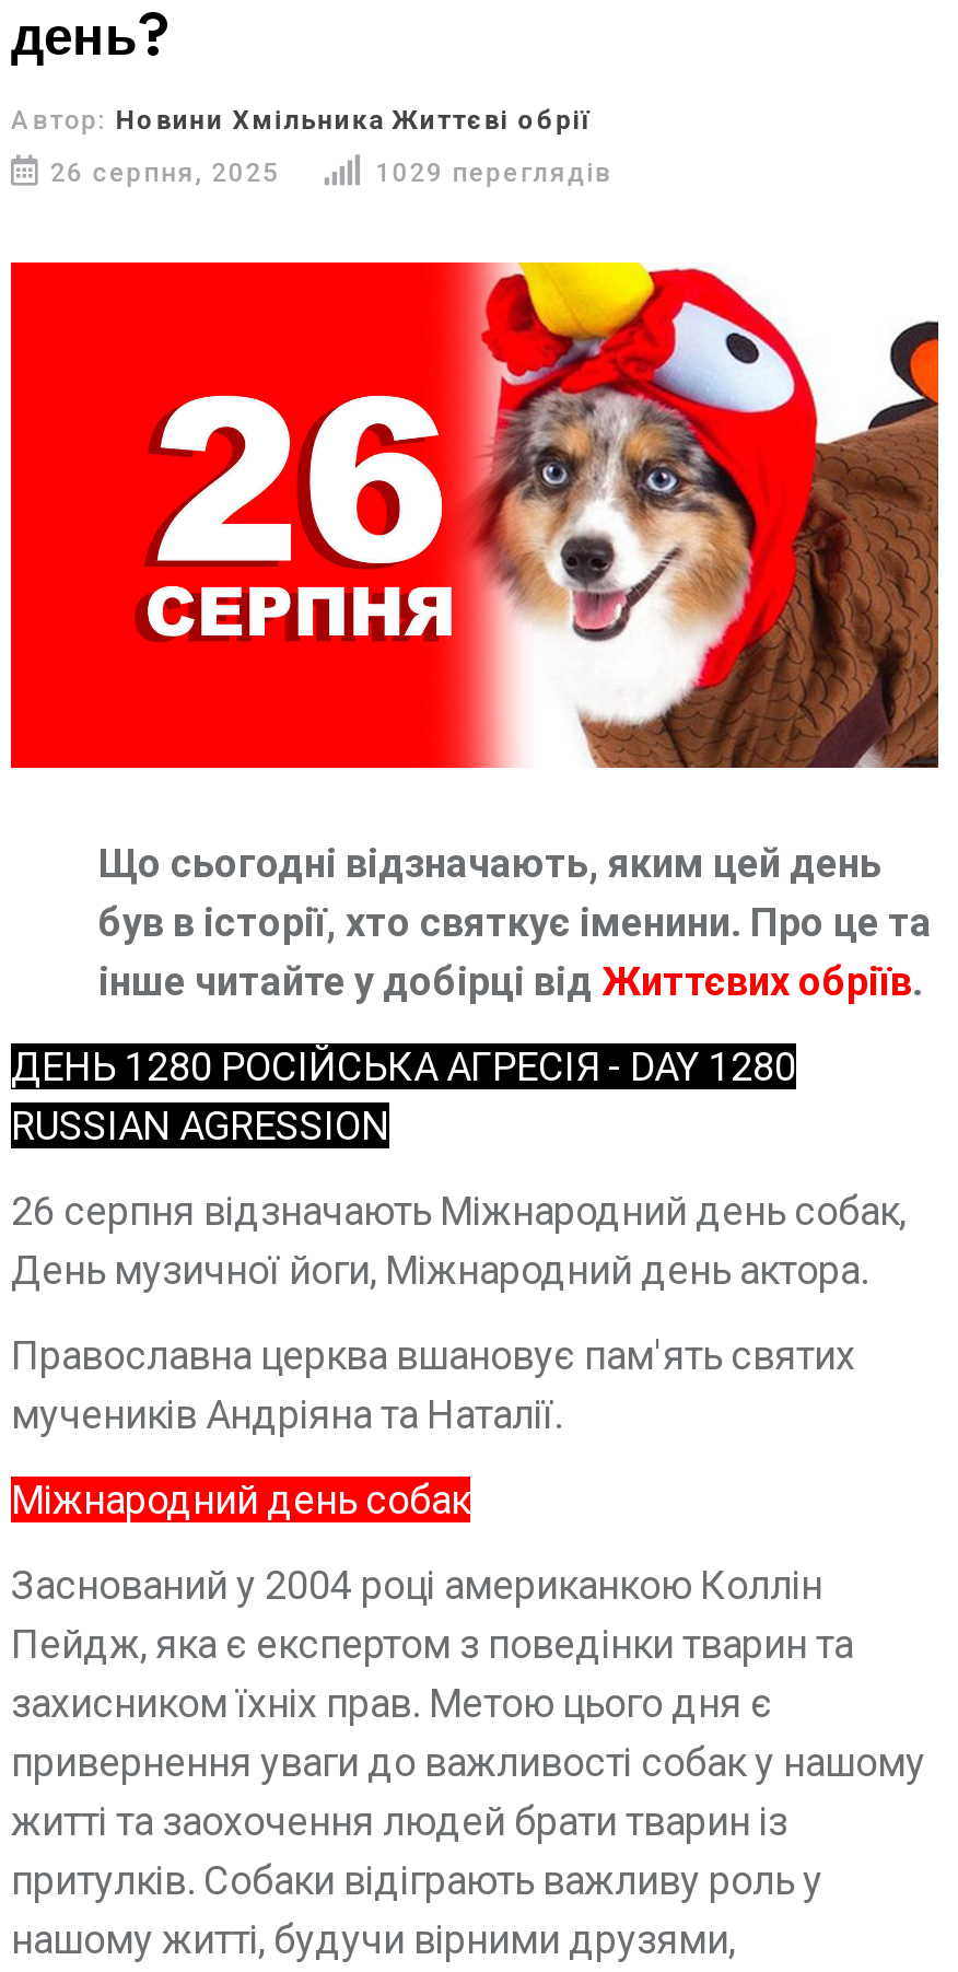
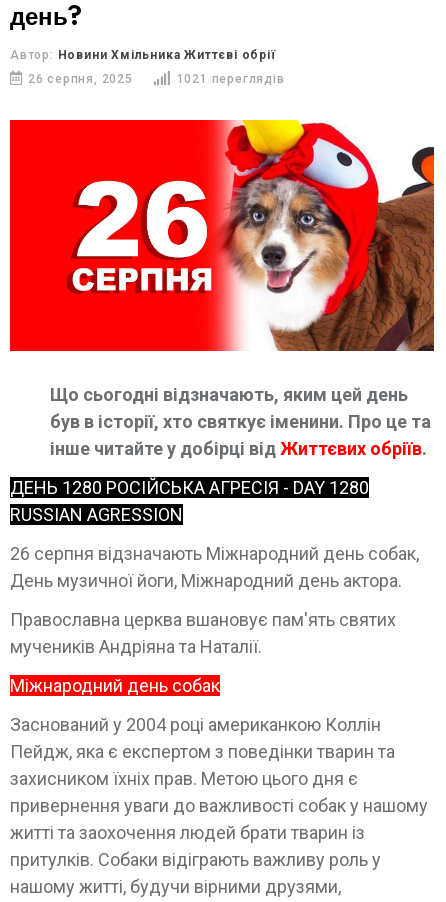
[375,157,612,188] 1029 переглядів -> [177,72,285,86] 1021 переглядів

